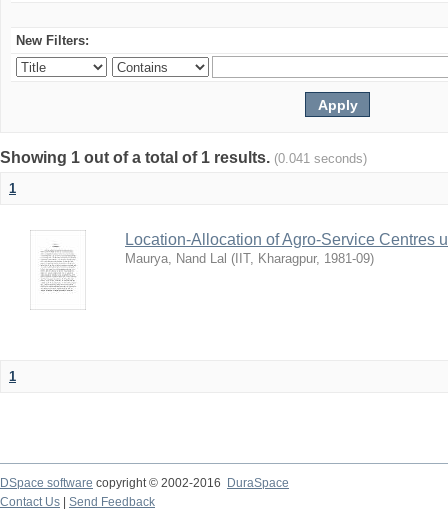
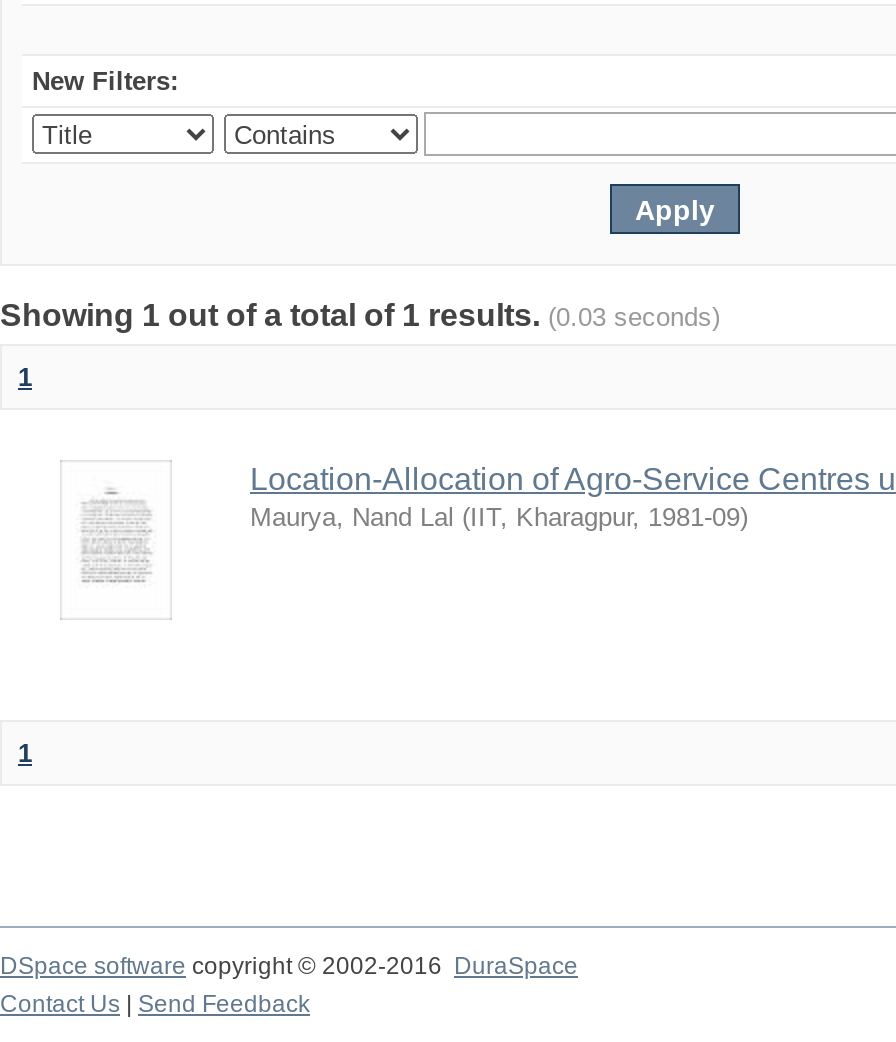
[0,149,367,166] Showing 1 out of a total of 1 results. (0.041 seconds) -> [0,298,720,332] Showing 1 out of a total of 1 results. (0.03 seconds)

